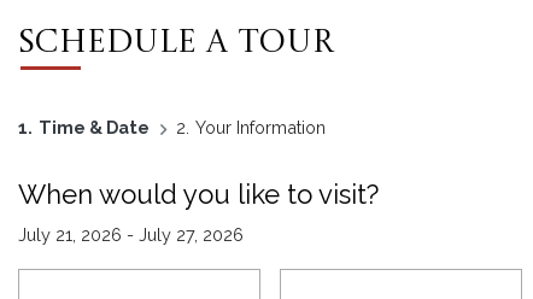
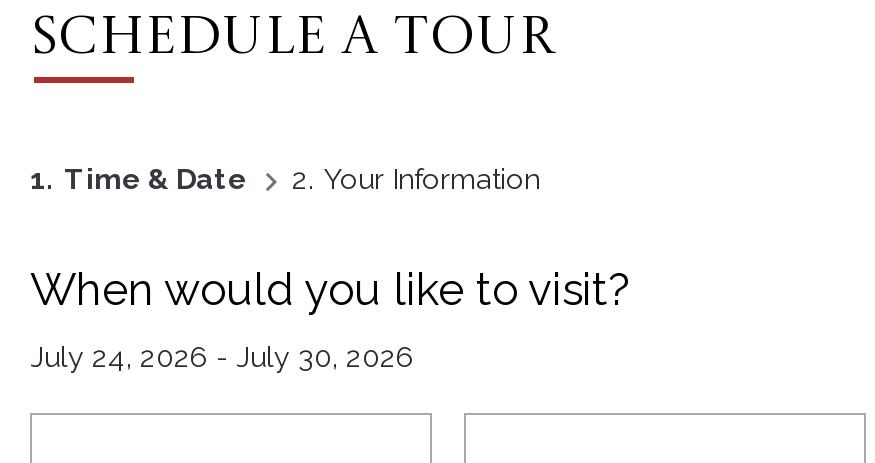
[18,224,244,245] July 21, 2026 - July 27, 2026 -> [30,339,414,373] July 24, 2026 - July 30, 2026

